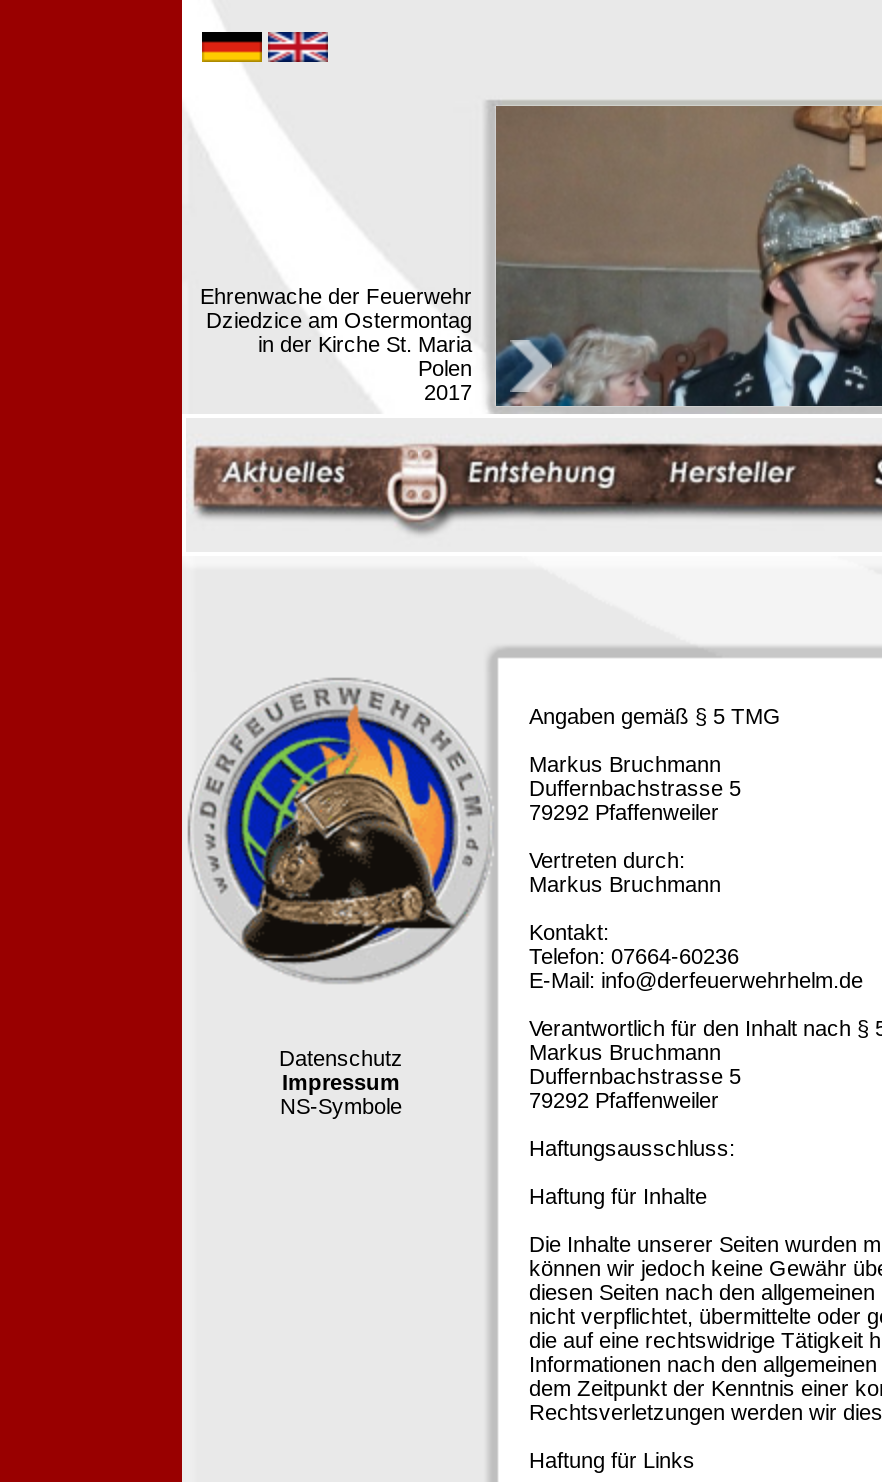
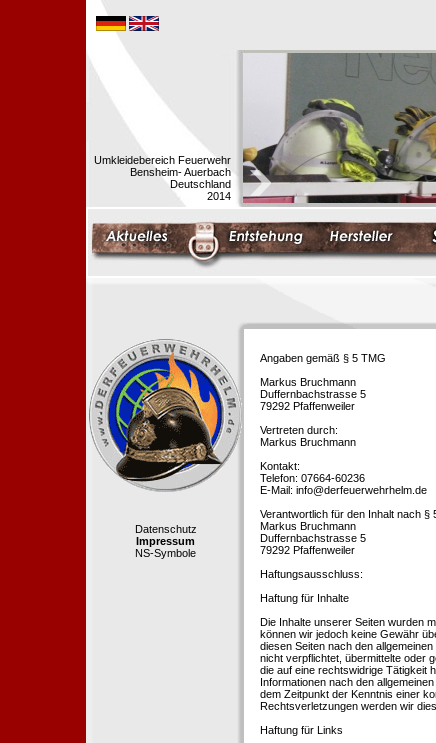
[200,104,876,408] [image] | Ehrenwache der Feuerwehr | Dziedzice am Ostermontag | in der Kirche St. Maria | Polen | 2017 -> [94,53,433,204] [image] | Umkleidebereich Feuerwehr | Bensheim- Auerbach | Deutschland | 2014

